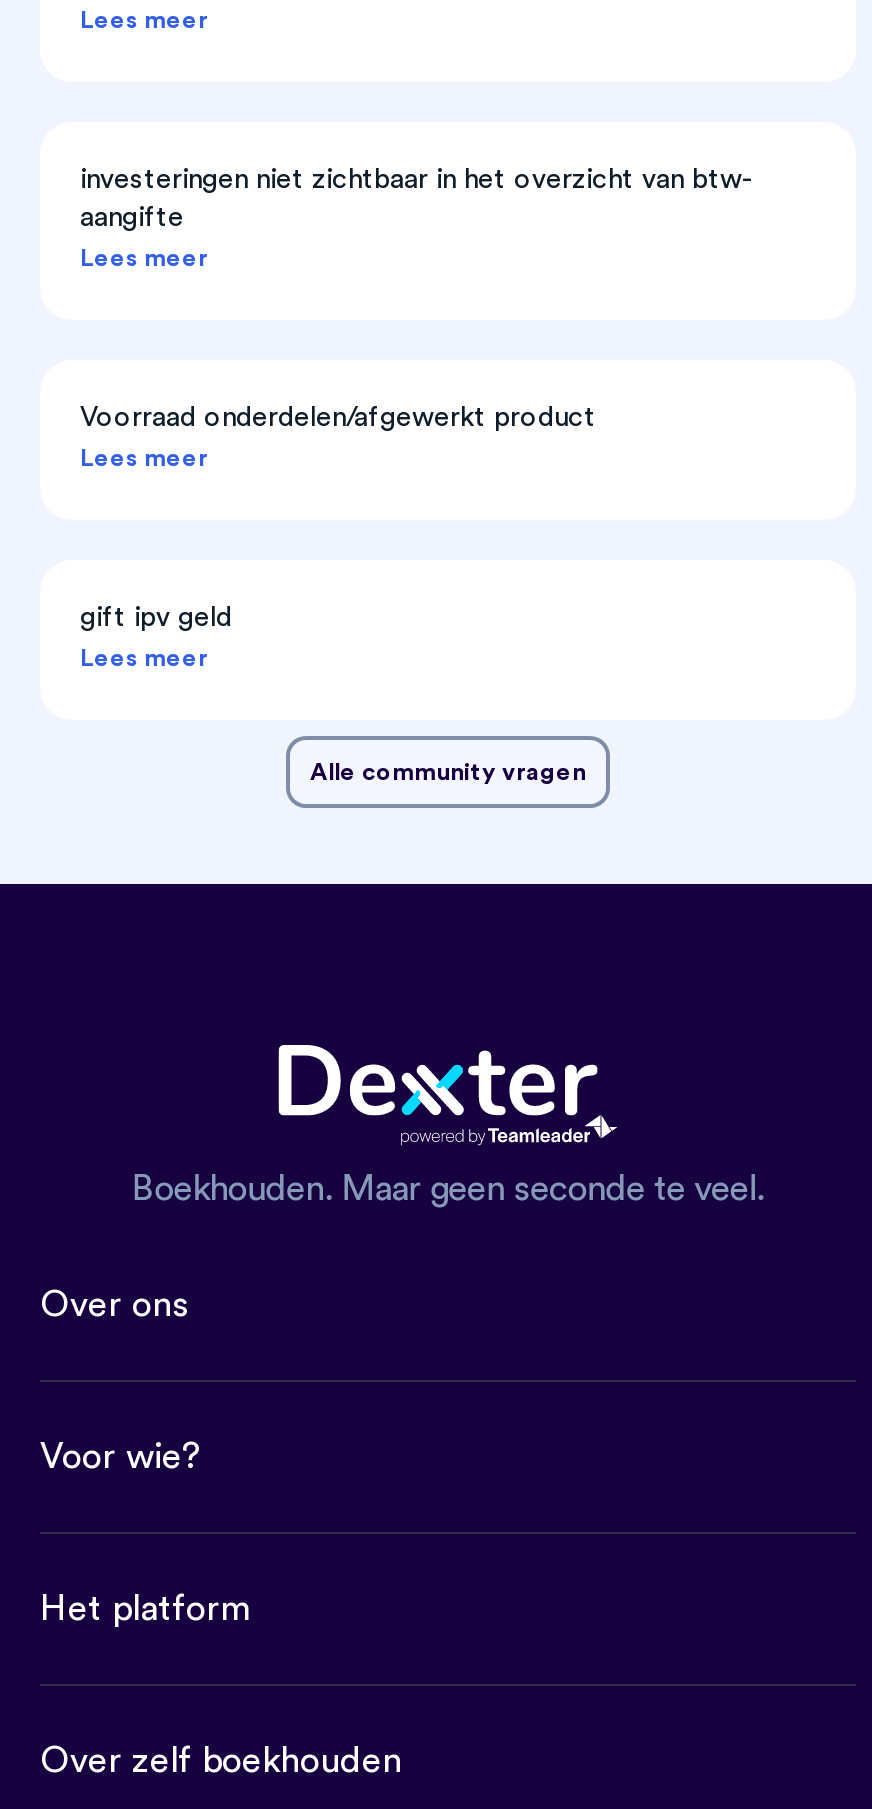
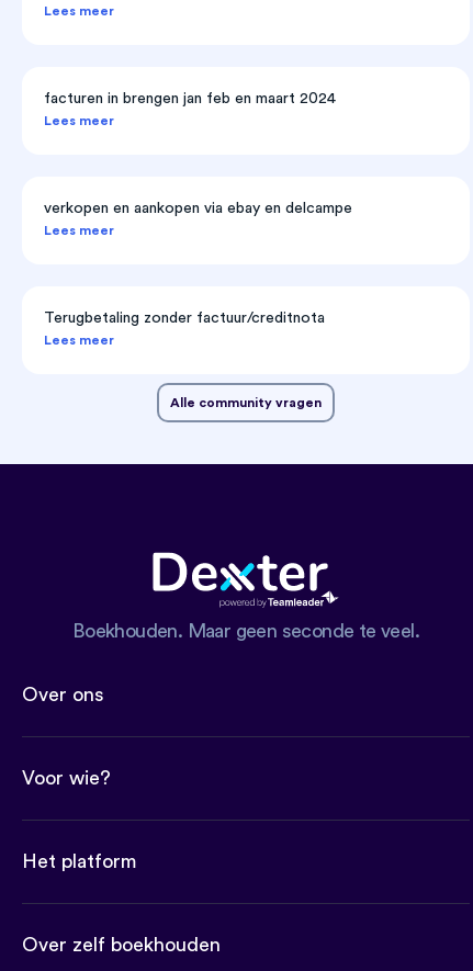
[80,166,754,232] investeringen niet zichtbaar in het overzicht van btw- | aangifte -> [44,91,336,106] facturen in brengen jan feb en maart 2024
[80,404,596,432] Voorraad onderdelen/afgewerkt product -> [44,201,352,216] verkopen en aankopen via ebay en delcampe
[80,604,232,632] gift ipv geld -> [44,310,325,326] Terugbetaling zonder factuur/creditnota

